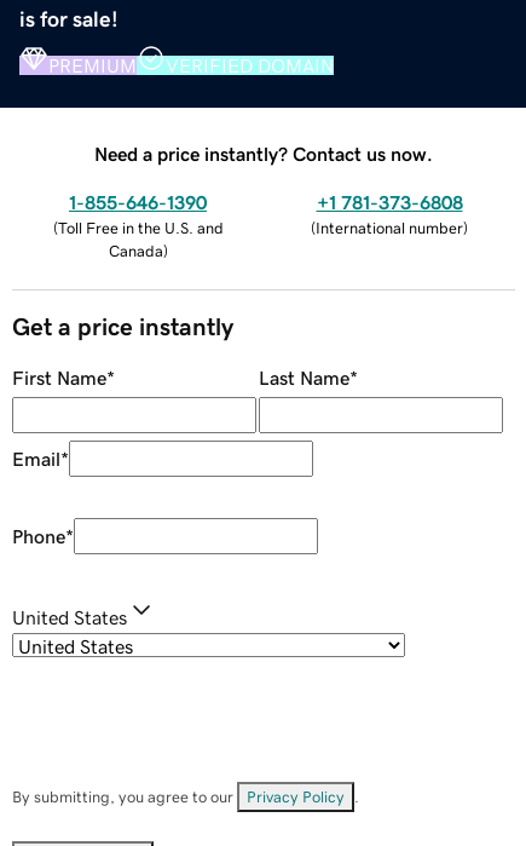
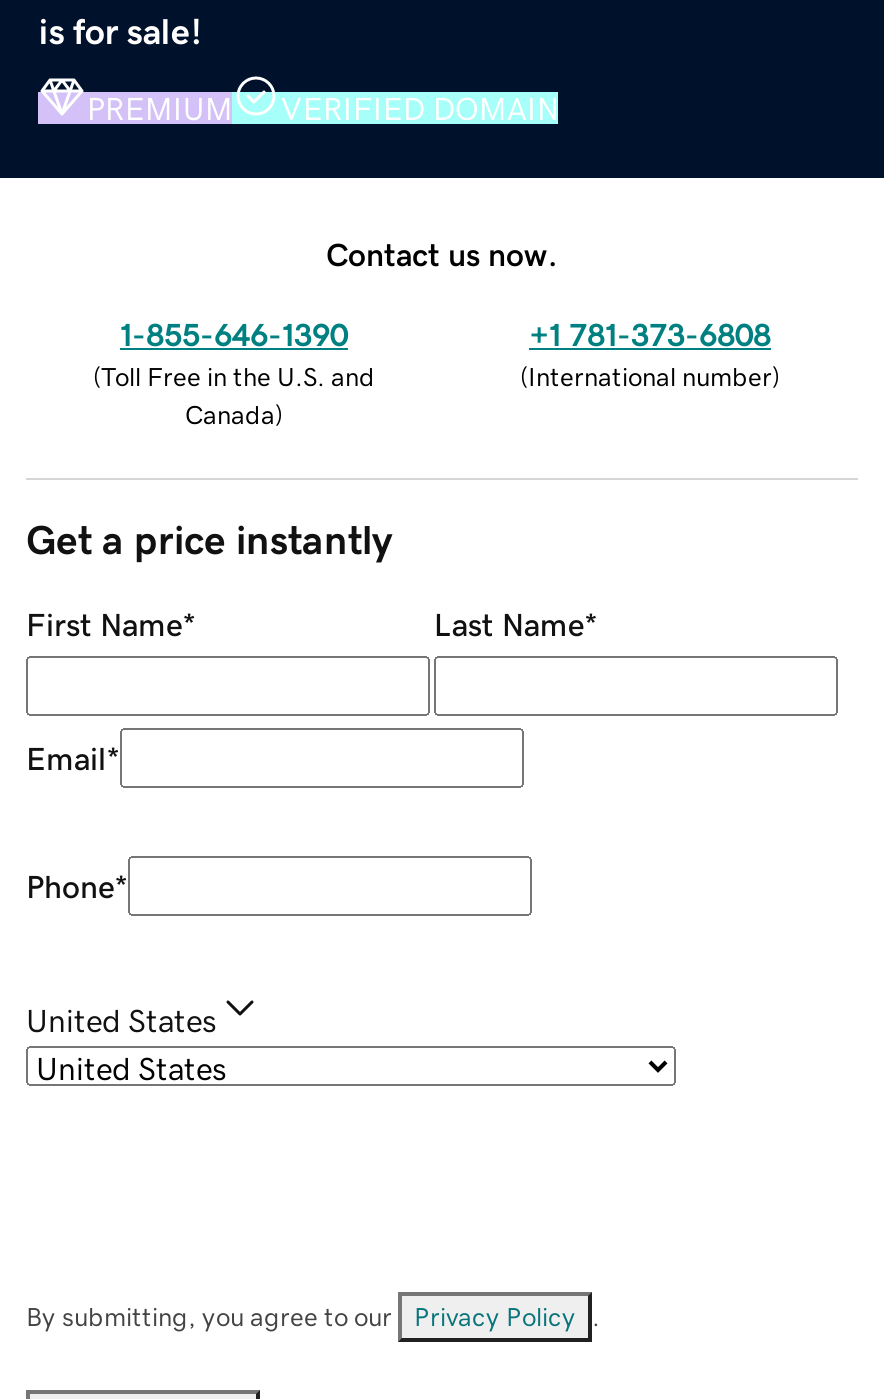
[94,144,433,163] Need a price instantly? Contact us now. -> [326,237,558,269] Contact us now.

